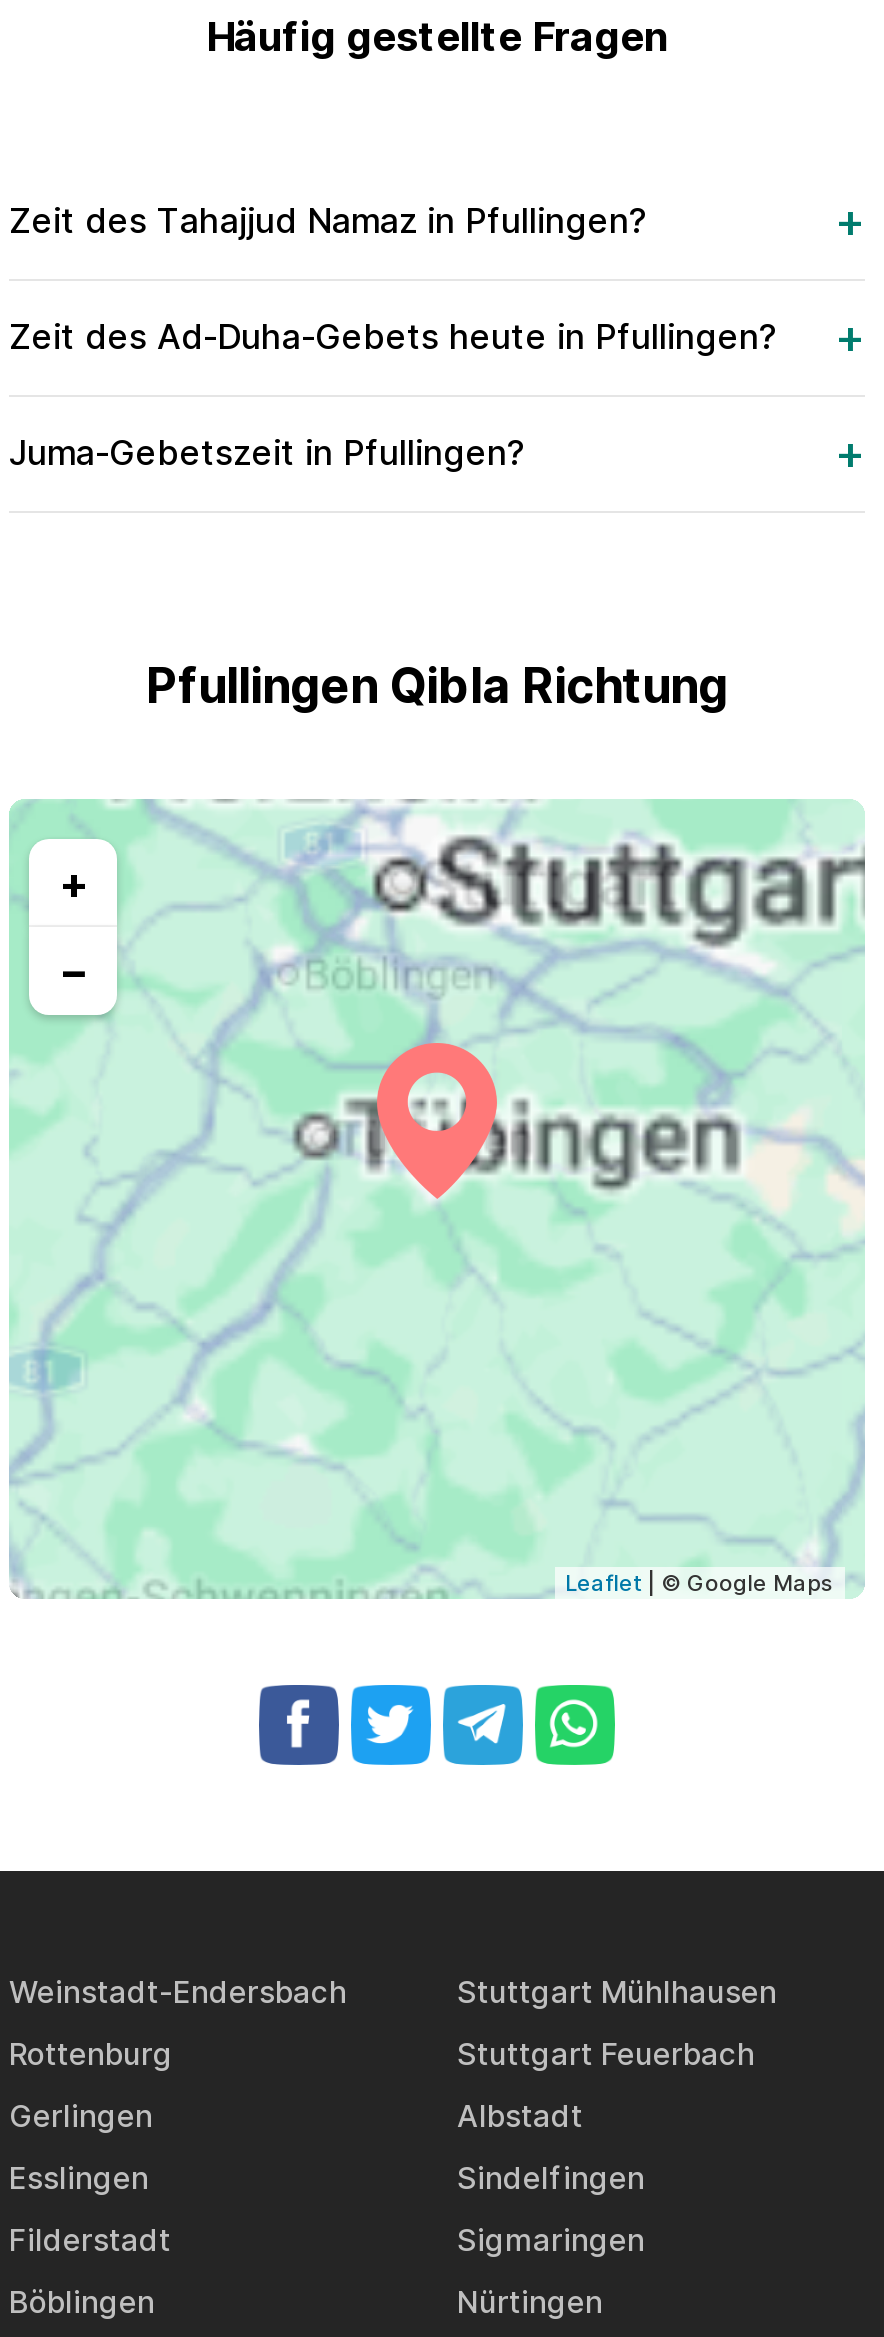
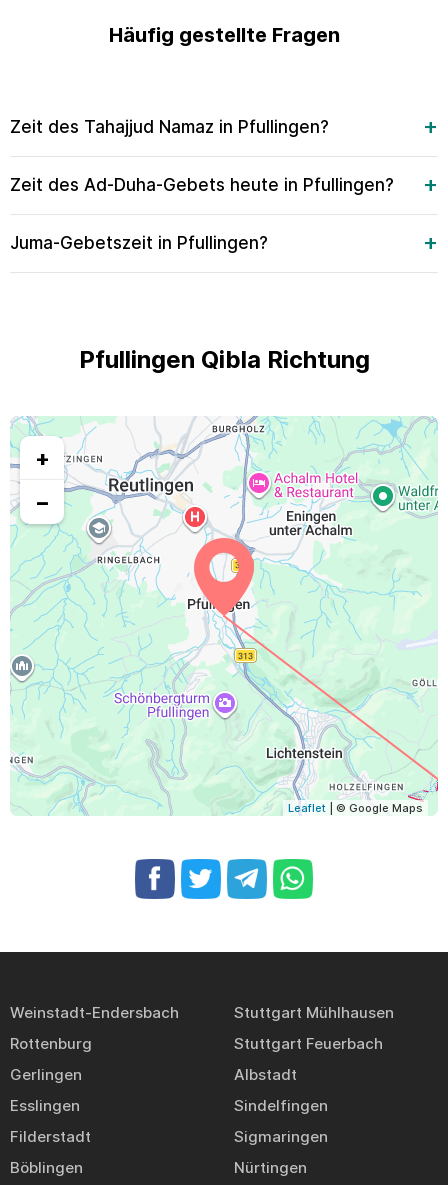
[9,799,867,1599] [image] -> [10,416,439,815] [image]

